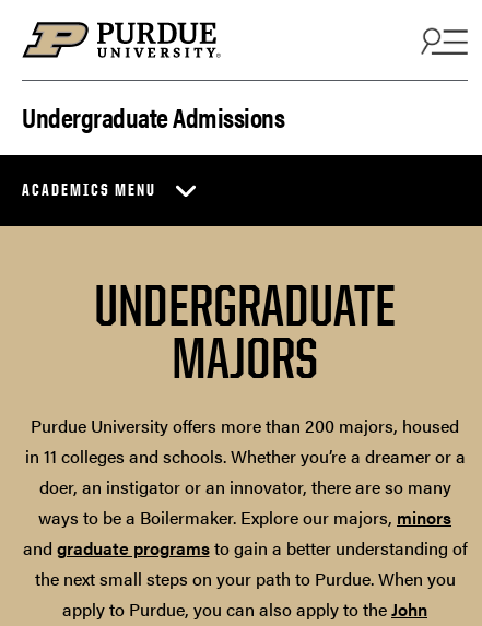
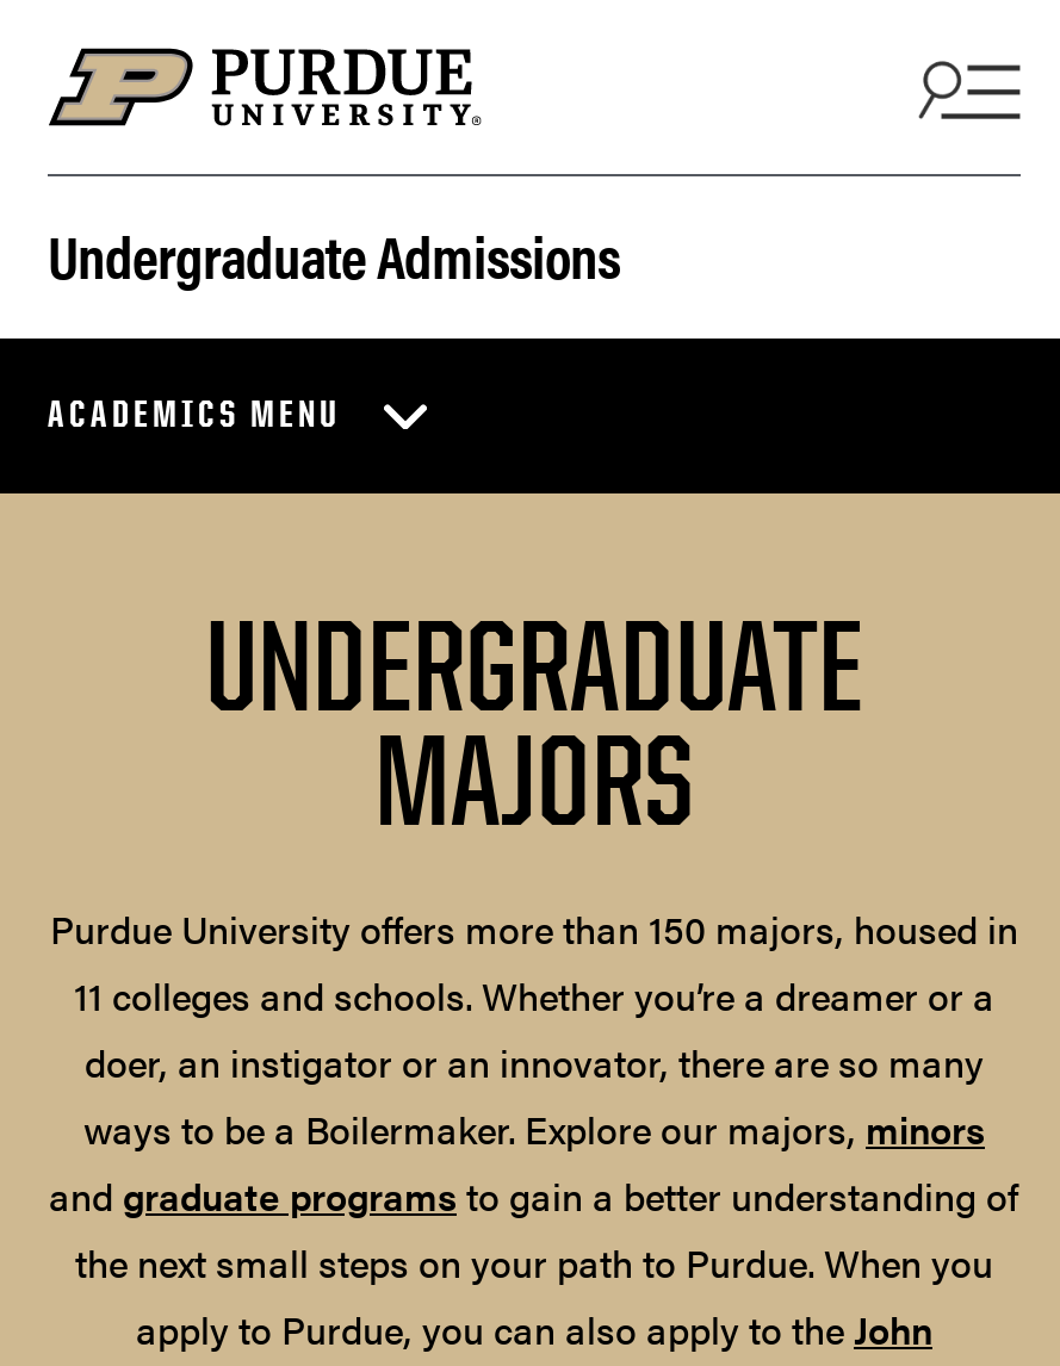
[25,413,465,469] Purdue University offers more than 200 majors, housed | in 11 colleges and schools. Whether you’re a dreamer or a -> [50,902,1018,1023] Purdue University offers more than 150 majors, housed in | 11 colleges and schools. Whether you’re a dreamer or a

